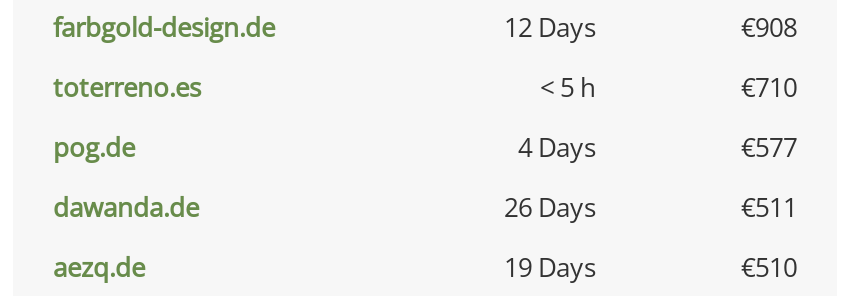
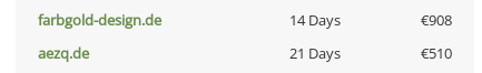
[504,9,596,45] 12 Days -> [289,10,340,30] 14 Days
[53,69,797,225] toterreno.es | < 5 h | €710 | pog.de | 4 Days | €577 | dawanda.de | 26 Days | €511 -> none
[504,249,596,285] 19 Days -> [289,43,340,63] 21 Days

